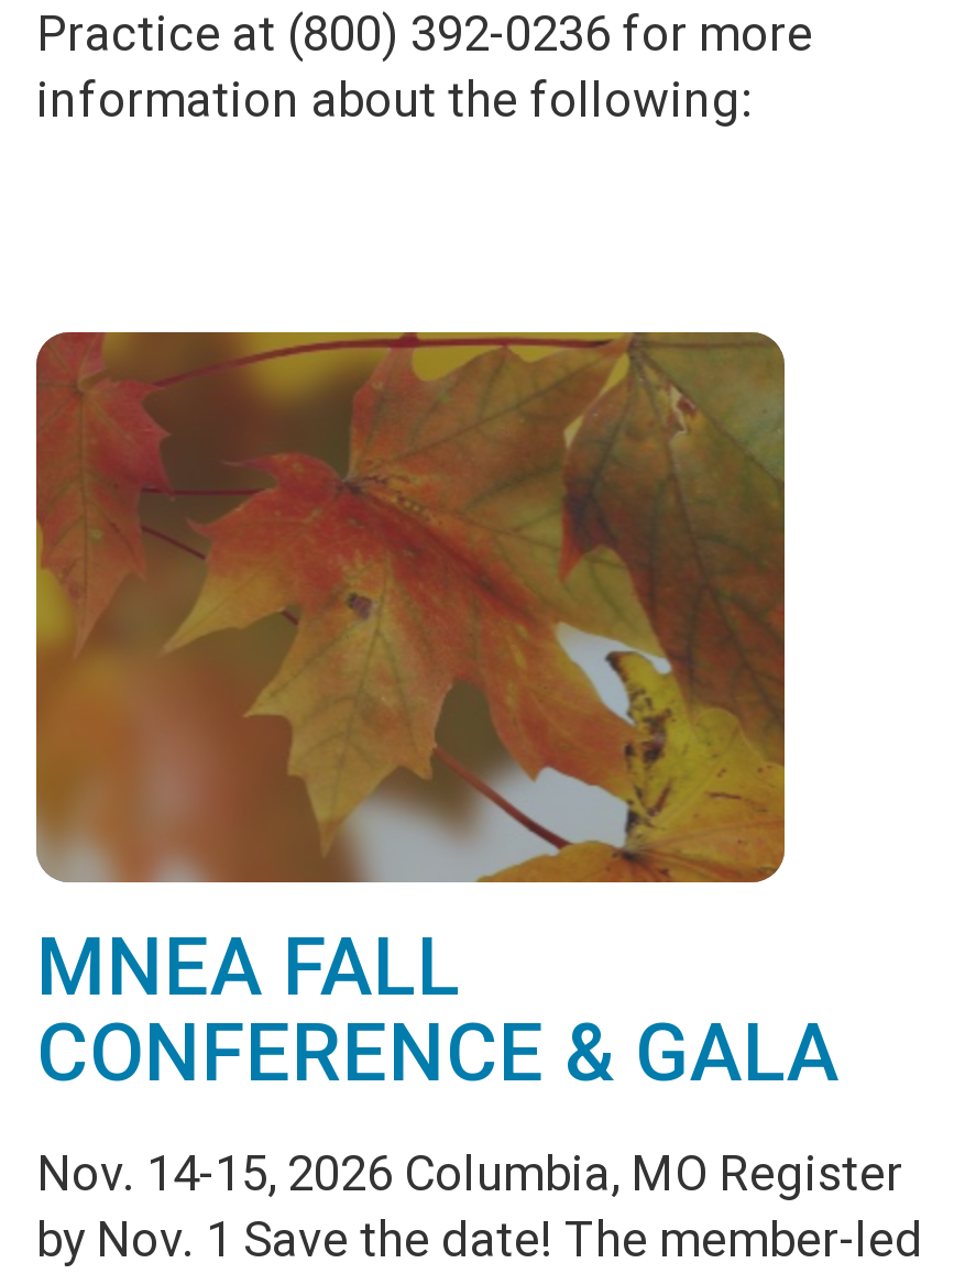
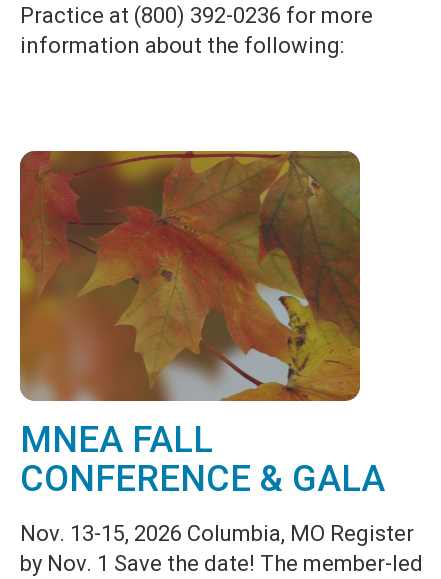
[36,1147,903,1202] Nov. 14-15, 2026 Columbia, MO Register -> [20,521,414,546] Nov. 13-15, 2026 Columbia, MO Register

